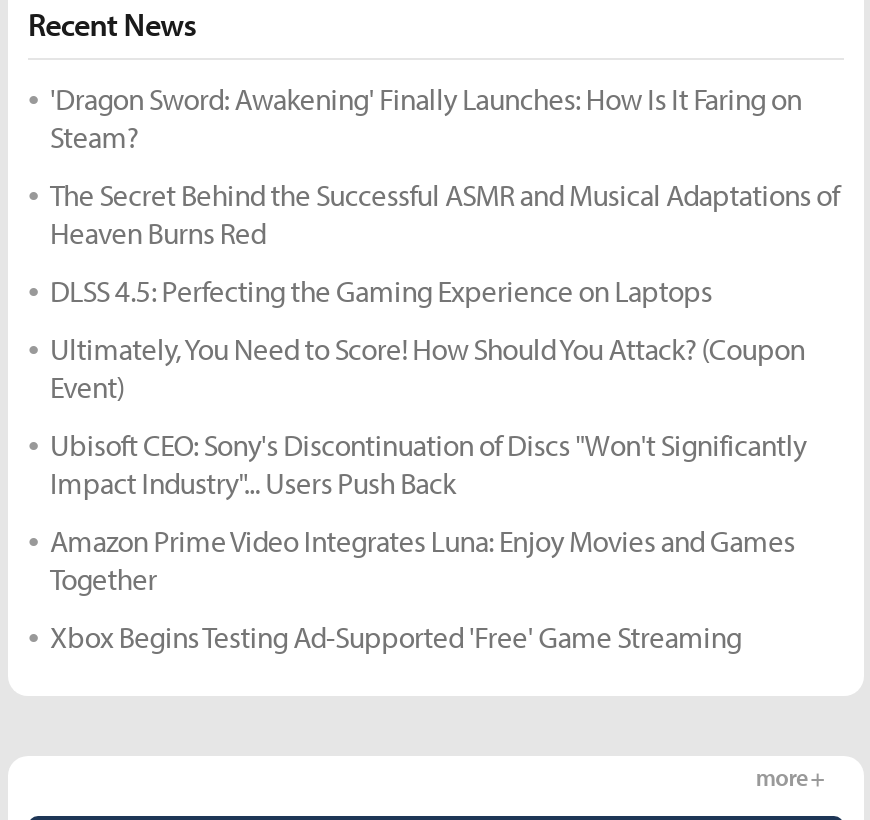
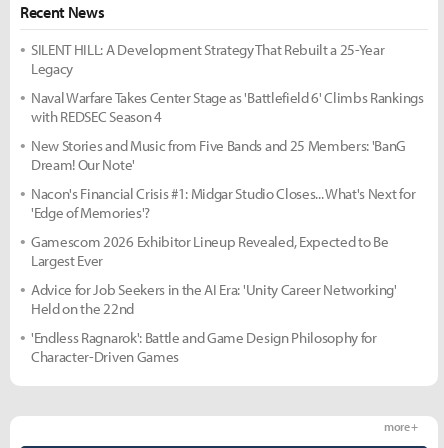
[50,81,802,157] 'Dragon Sword: Awakening' Finally Launches: How Is It Faring on | Steam? -> [31,40,384,78] SILENT HILL: A Development Strategy That Rebuilt a 25-Year | Legacy
[50,177,839,253] The Secret Behind the Successful ASMR and Musical Adaptations of | Heaven Burns Red -> [31,88,424,126] Naval Warfare Takes Center Stage as 'Battlefield 6' Climbs Rankings | with REDSEC Season 4
[50,273,712,311] DLSS 4.5: Perfecting the Gaming Experience on Laptops -> [31,136,406,174] New Stories and Music from Five Bands and 25 Members: 'BanG | Dream! Our Note'
[50,331,805,407] Ultimately, You Need to Score! How Should You Attack? (Coupon | Event) -> [31,184,415,222] Nacon's Financial Crisis #1: Midgar Studio Closes... What's Next for | 'Edge of Memories'?
[50,427,806,503] Ubisoft CEO: Sony's Discontinuation of Discs "Won't Significantly | Impact Industry"... Users Push Back -> [31,232,388,270] Gamescom 2026 Exhibitor Lineup Revealed, Expected to Be | Largest Ever
[50,523,795,599] Amazon Prime Video Integrates Luna: Enjoy Movies and Games | Together -> [31,280,397,318] Advice for Job Seekers in the AI Era: 'Unity Career Networking' | Held on the 22nd
[50,619,741,657] Xbox Begins Testing Ad-Supported 'Free' Game Streaming -> [31,328,377,366] 'Endless Ragnarok': Battle and Game Design Philosophy for | Character-Driven Games

